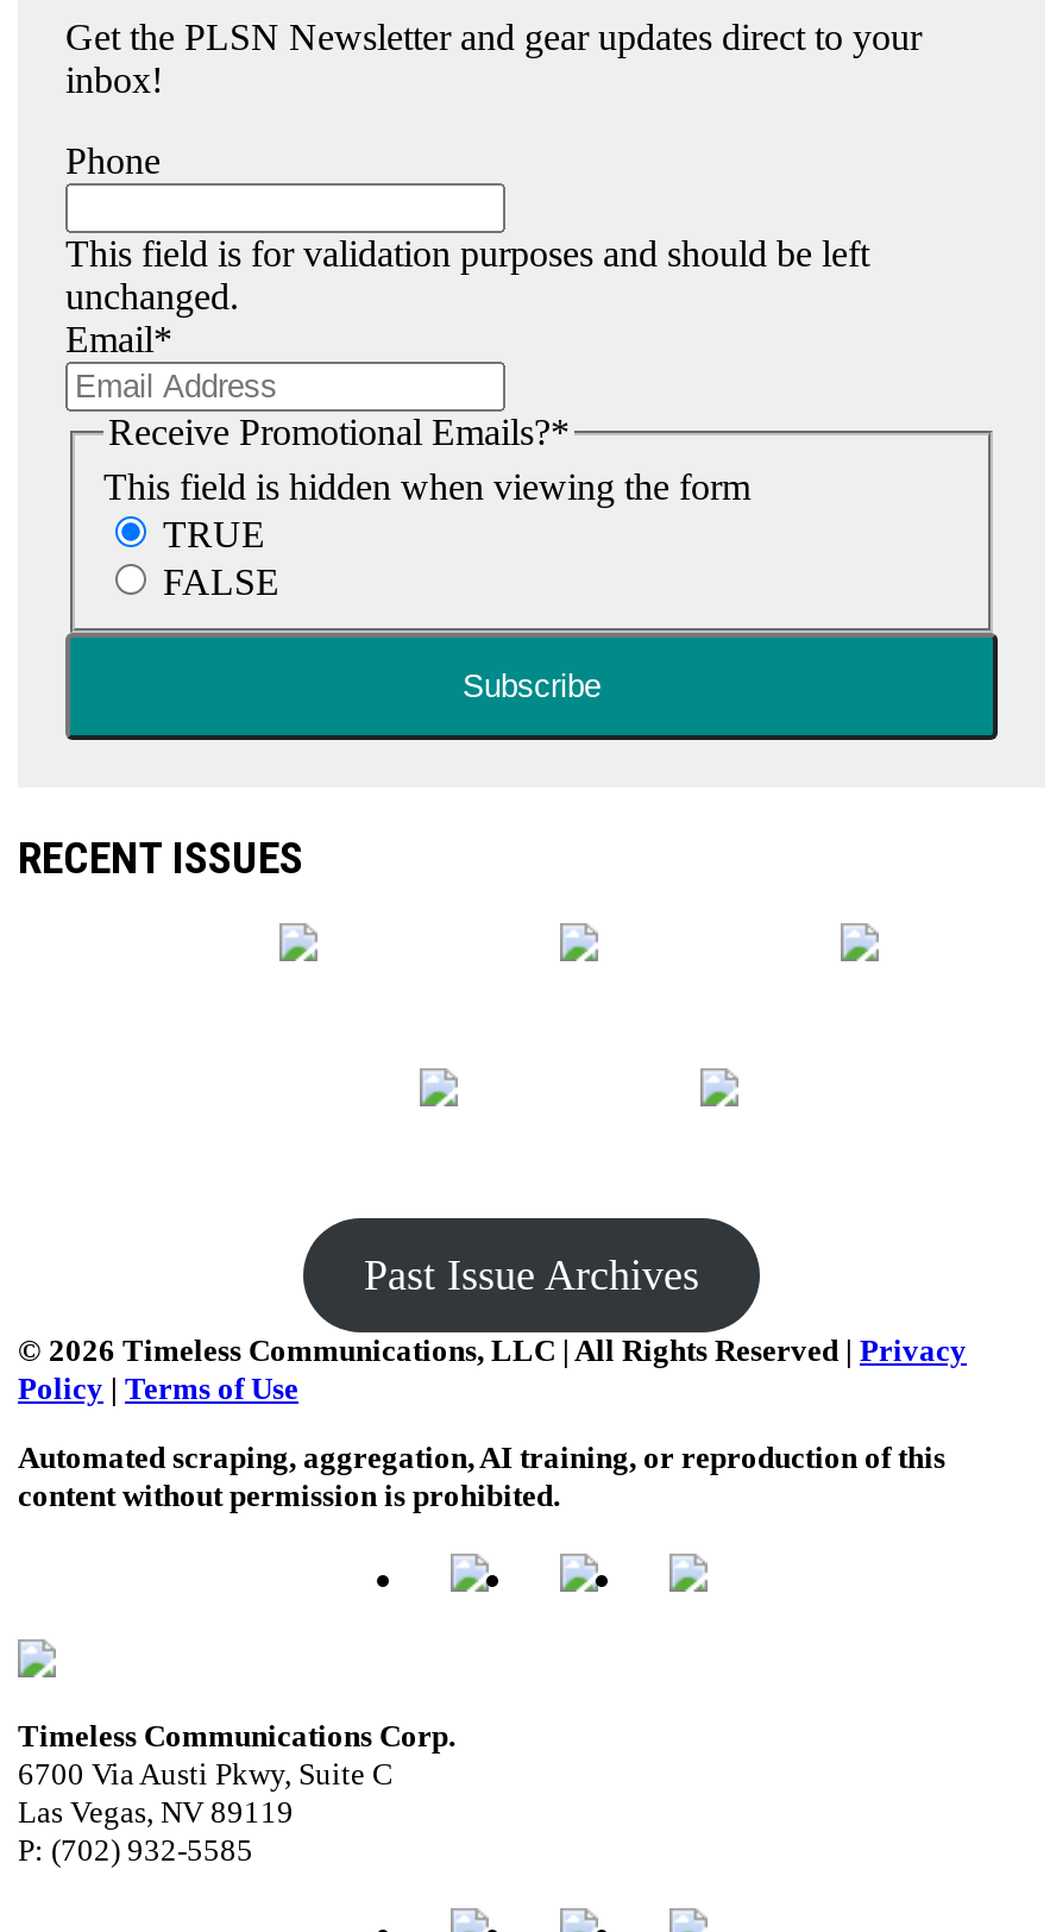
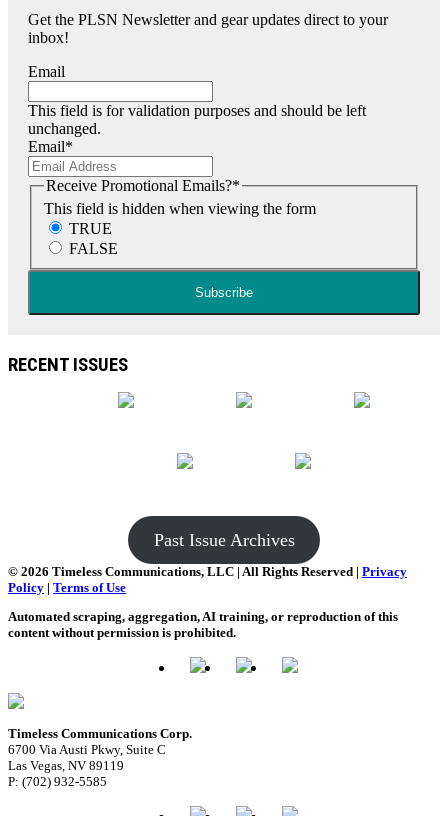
[65,139,161,180] Phone -> [28,62,65,79] Email

